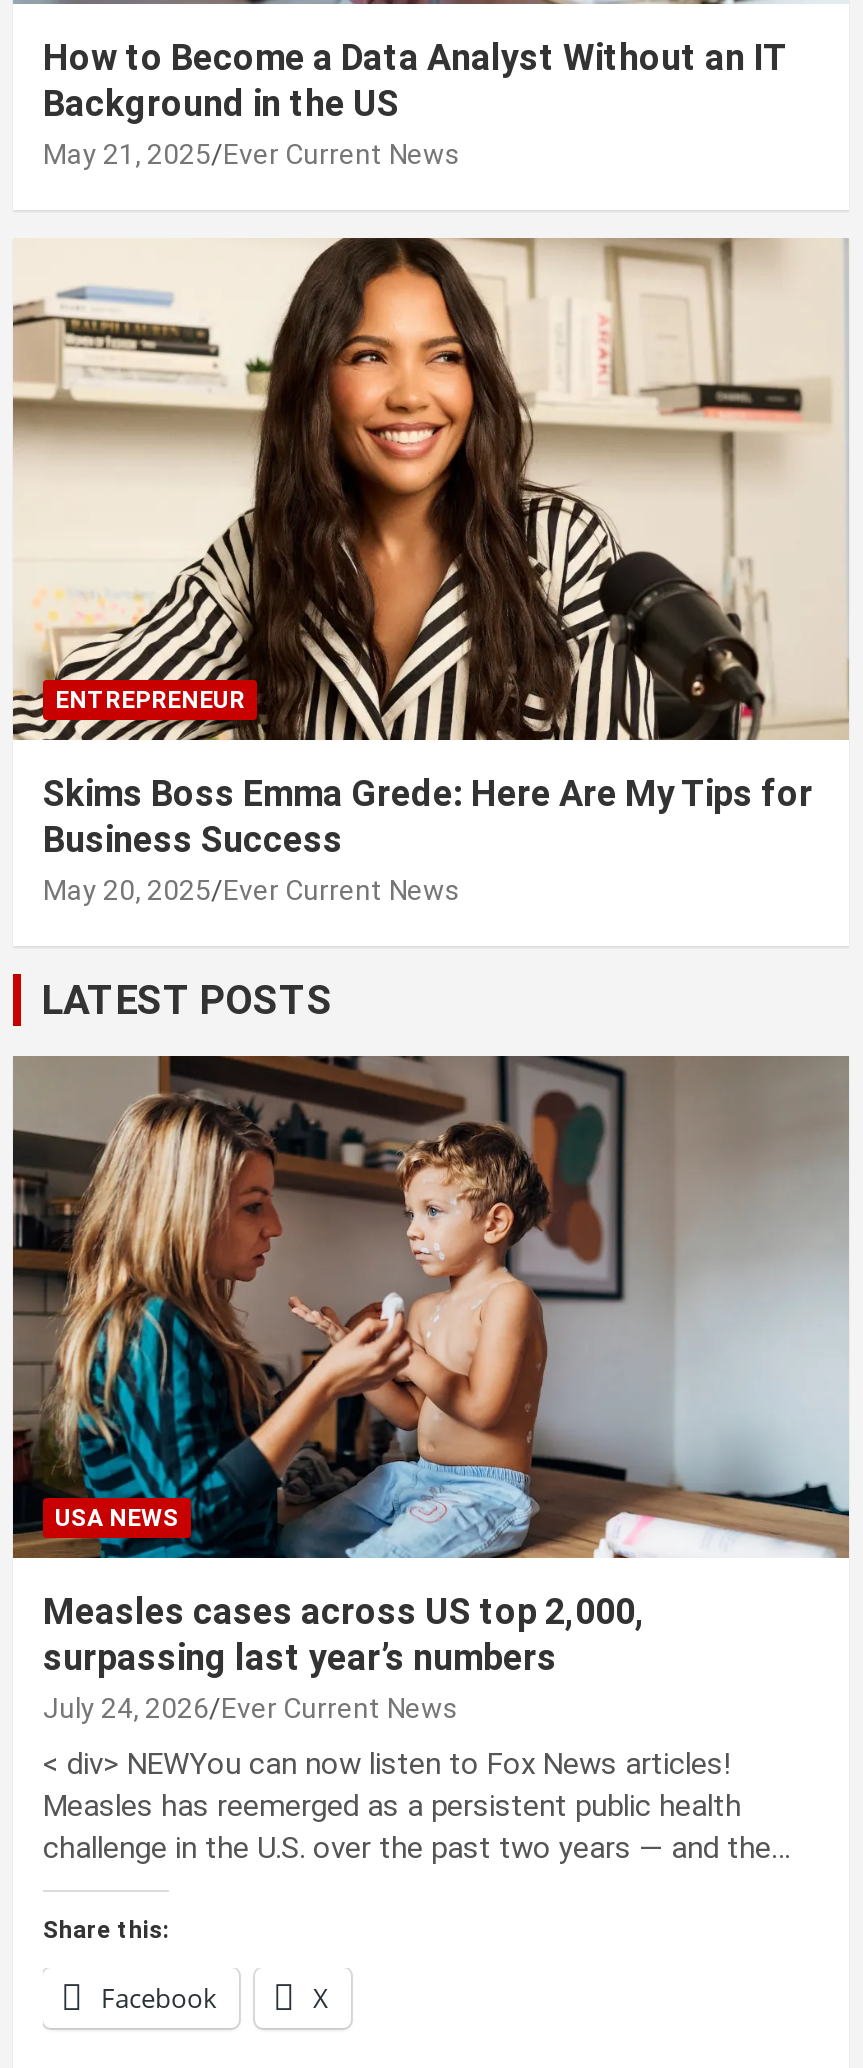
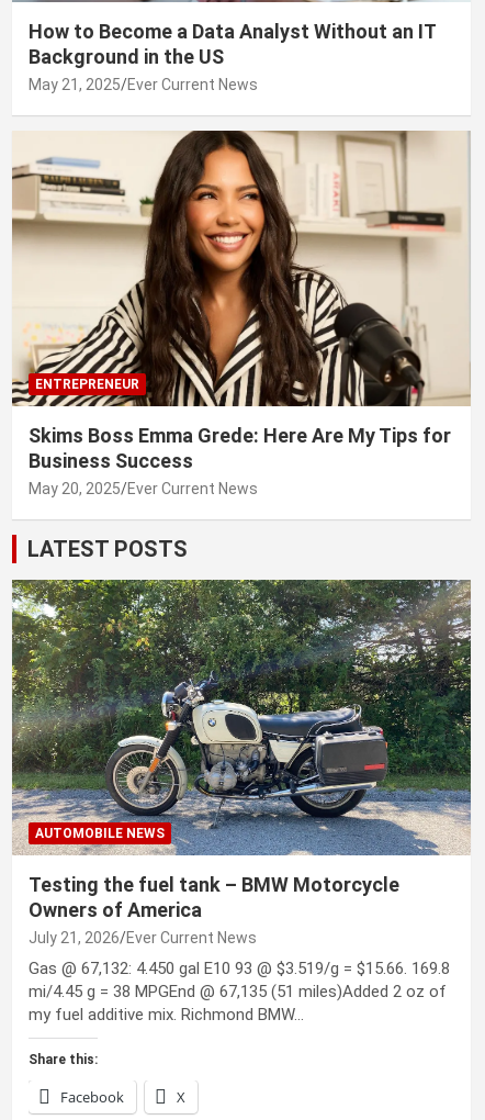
[11,1054,851,1560] [image] | USA NEWS -> [11,579,472,856] [image] | AUTOMOBILE NEWS
[43,1589,645,1723] Measles cases across US top 2,000, | surpassing last year’s numbers | July 24, 2026 Ever Current News -> [29,873,399,946] Testing the fuel tank – BMW Motorcycle | Owners of America | July 21, 2026 Ever Current News
[43,1745,789,1865] < div> NEWYou can now listen to Fox News articles! | Measles has reemerged as a persistent public health | challenge in the U.S. over the past two years — and the… -> [29,958,450,1024] Gas @ 67,132: 4.450 gal E10 93 @ $3.519/g = $15.66. 169.8 | mi/4.45 g = 38 MPGEnd @ 67,135 (51 miles)Added 2 oz of | my fuel additive mix. Richmond BMW…

